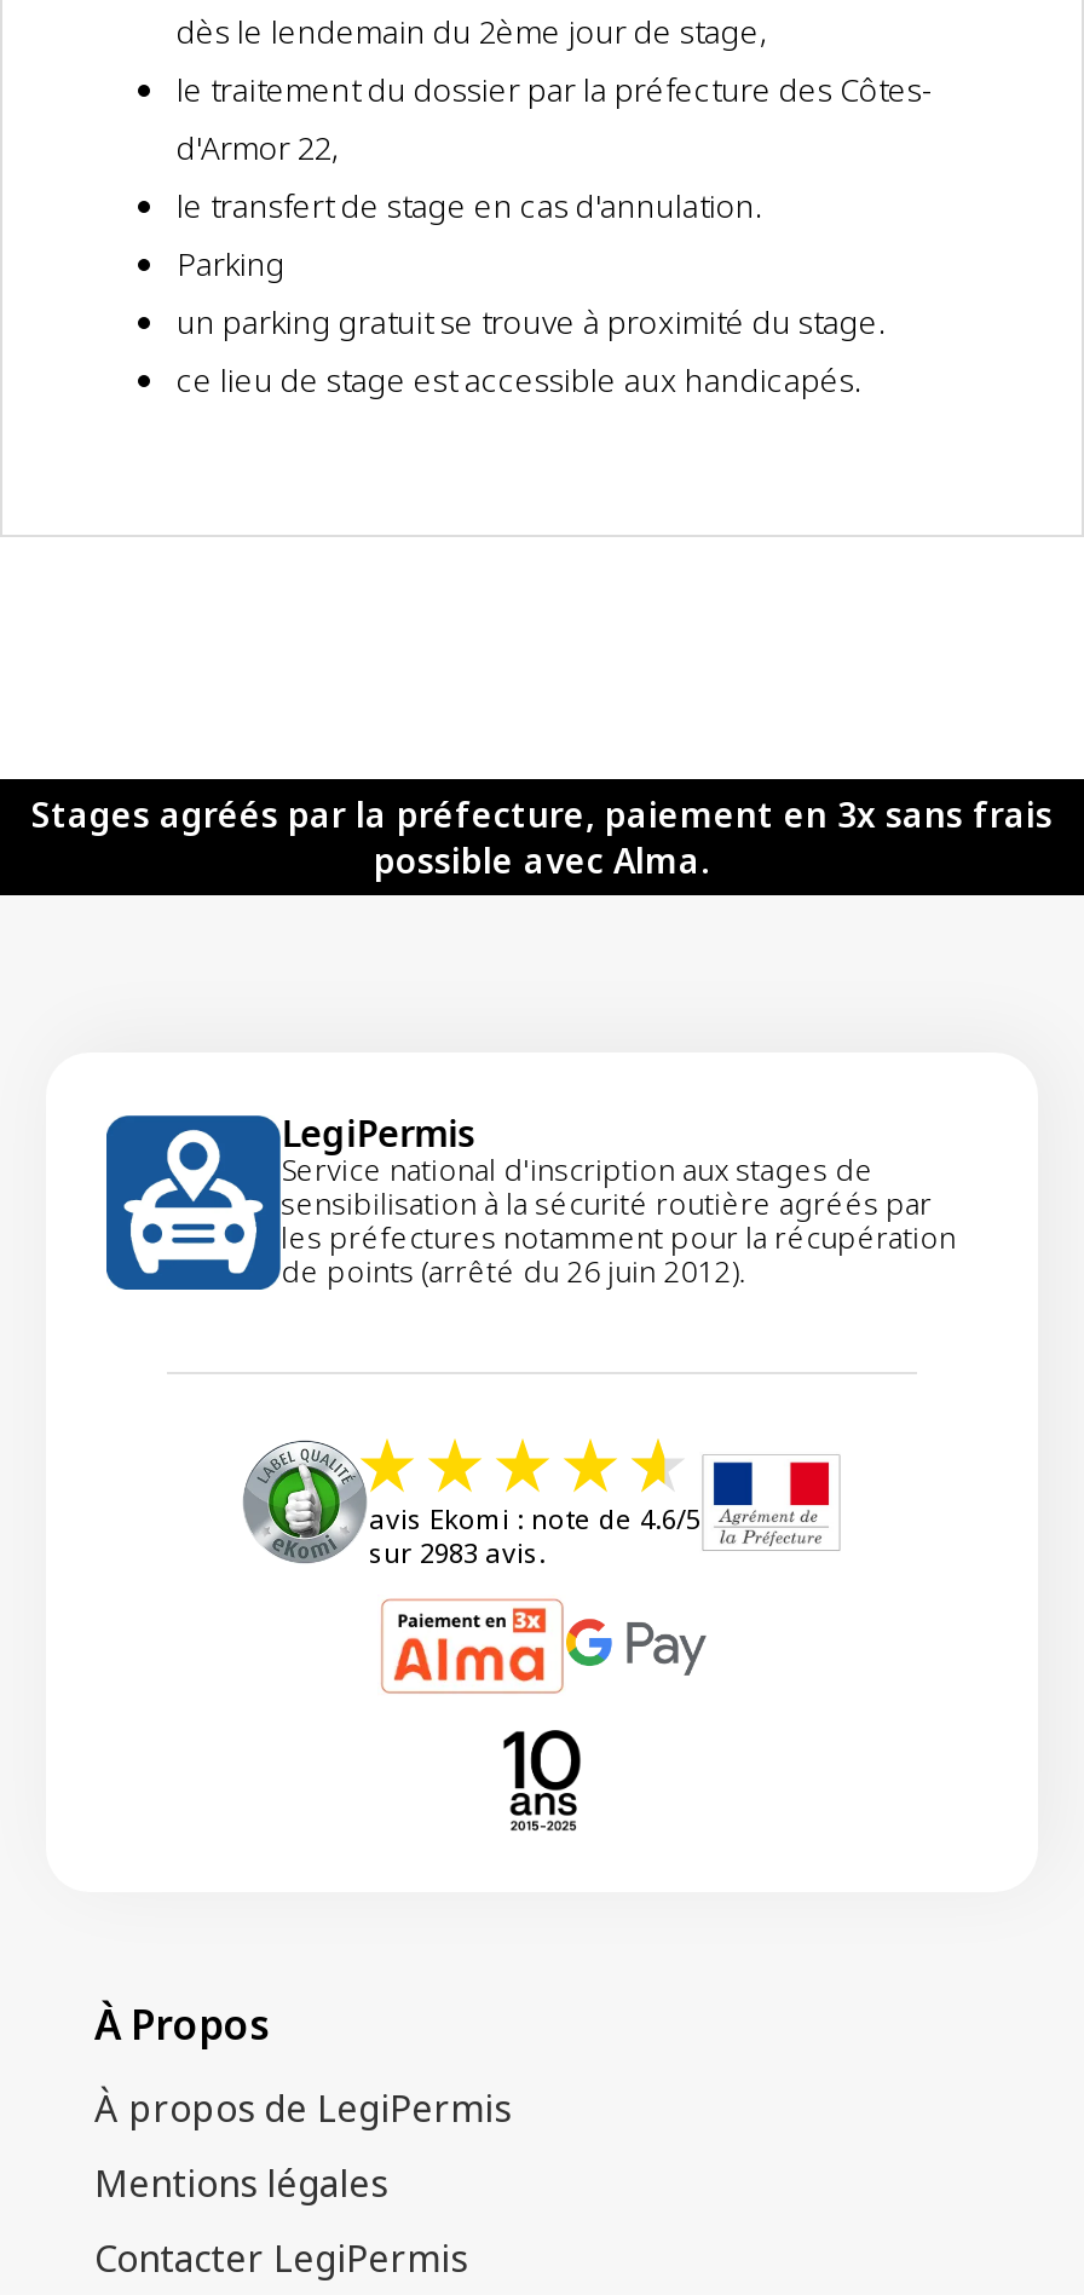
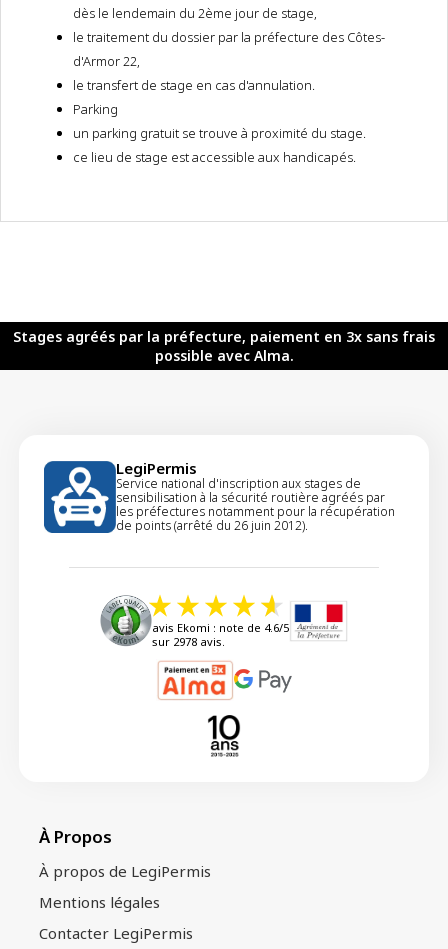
[369,1535,546,1571] sur 2983 avis. -> [152,634,225,649] sur 2978 avis.

